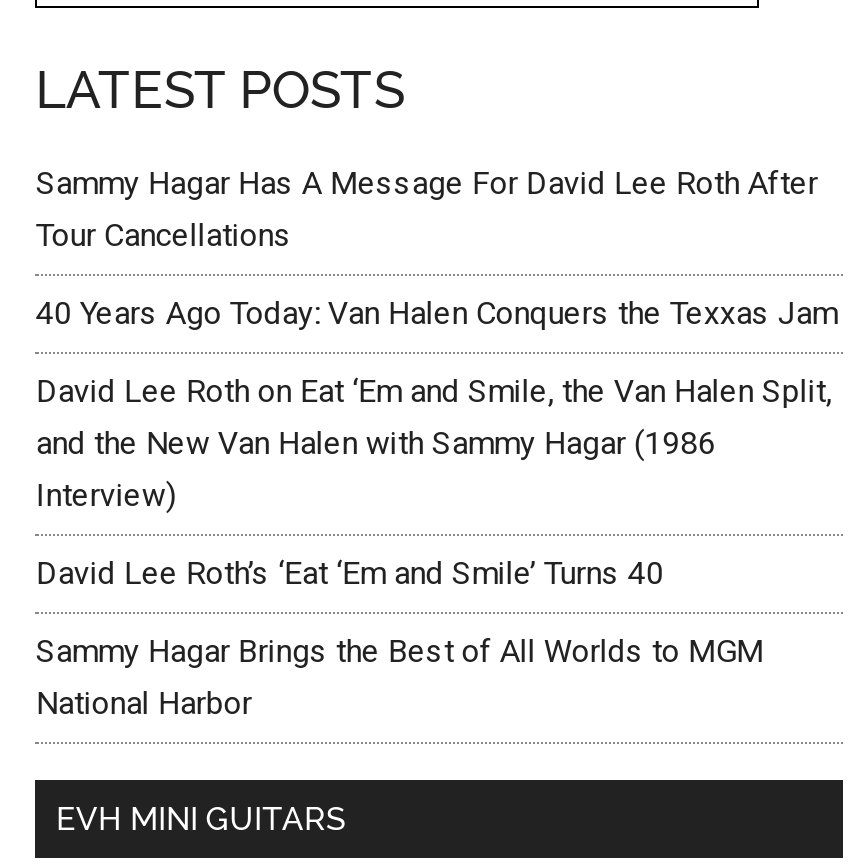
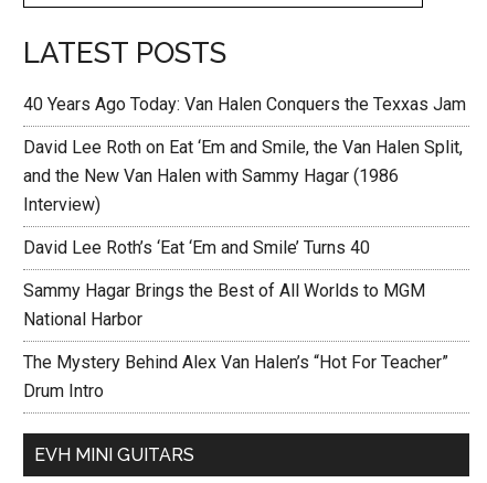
[36,163,818,253] Sammy Hagar Has A Message For David Lee Roth After | Tour Cancellations -> none
moved [36,293,838,721] -> [24,93,466,329]: 40 Years Ago Today: Van Halen Conquers the Texxas Jam | David Lee Roth on Eat ‘Em and Smile, the Van Halen Split, | and the New Van Halen with Sammy Hagar (1986 | Interview) | David Lee Roth’s ‘Eat ‘Em and Smile’ Turns 40 | Sammy Hagar Brings the Best of All Worlds to MGM | National Harbor
none -> [24,351,449,401] The Mystery Behind Alex Van Halen’s “Hot For Teacher” | Drum Intro

